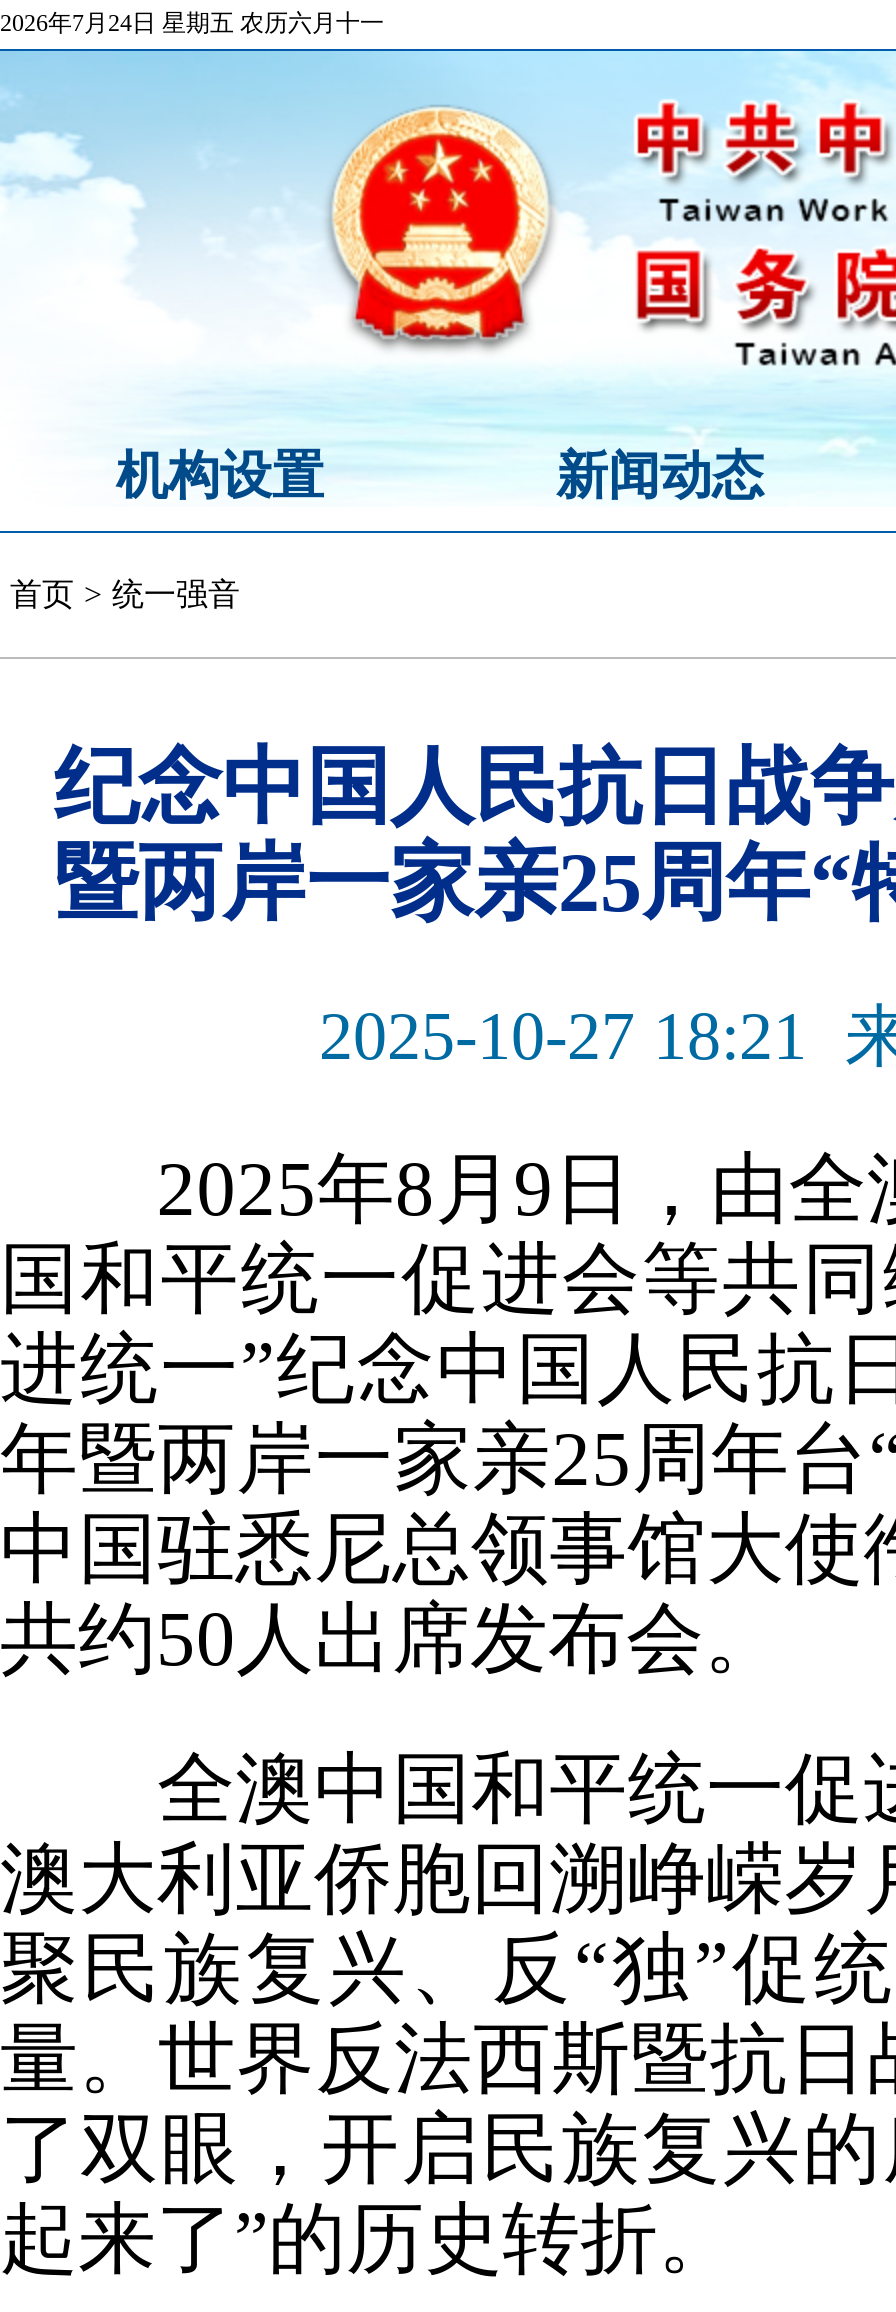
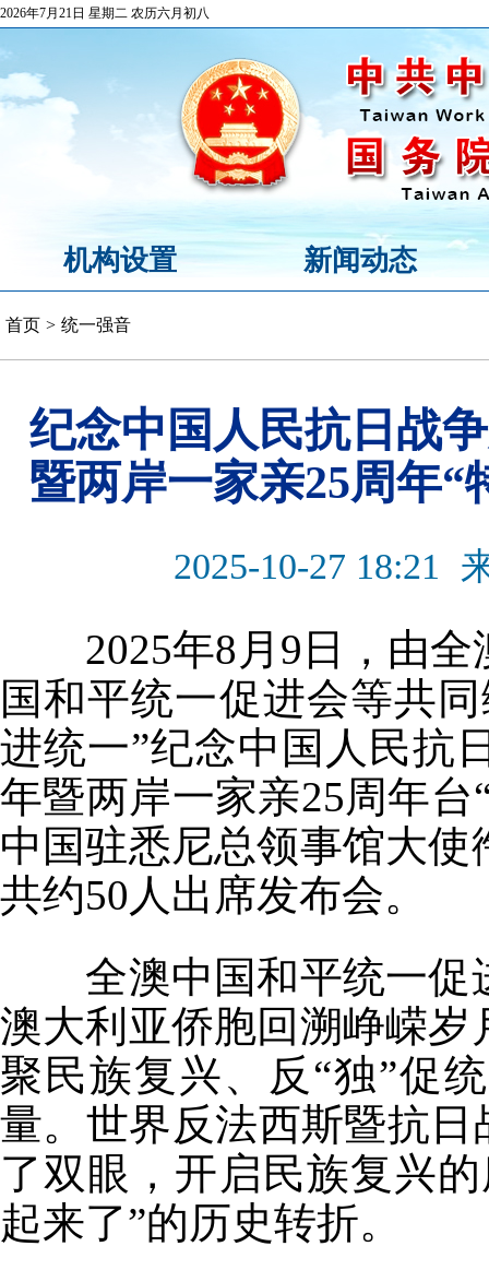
[0,9,384,37] 2026年7月24日 星期五 农历六月十一 -> [0,5,210,21] 2026年7月21日 星期二 农历六月初八

